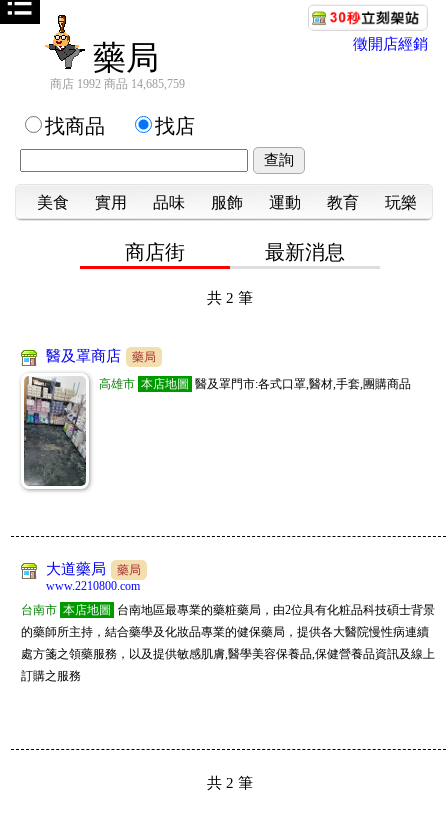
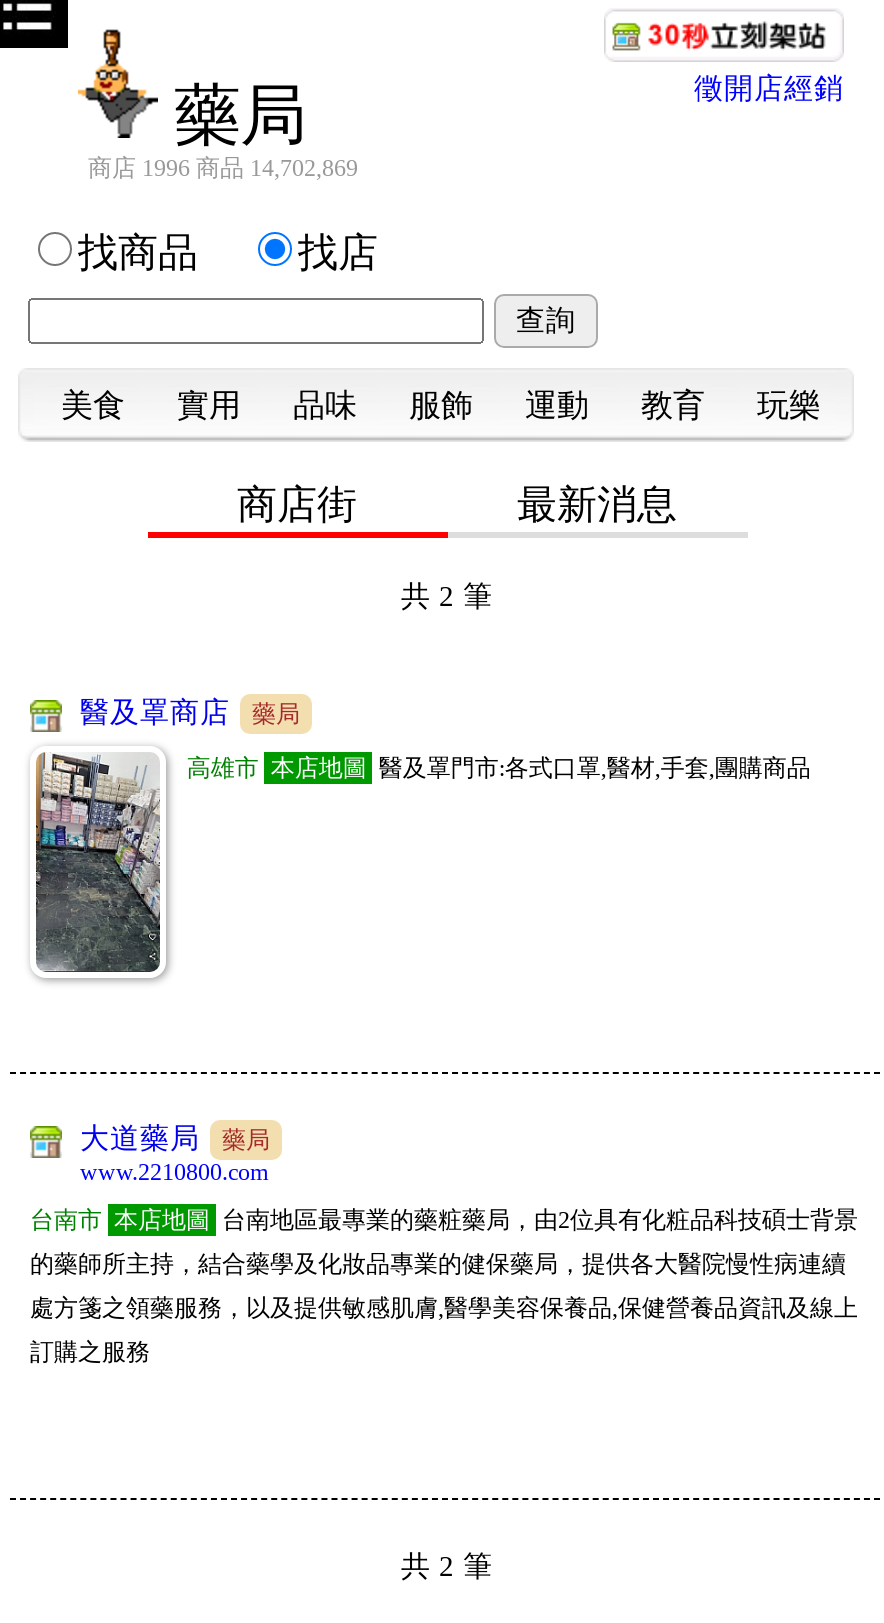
[50,77,185,91] 商店 1992 商品 14,685,759 -> [88,154,358,182] 商店 1996 商品 14,702,869

